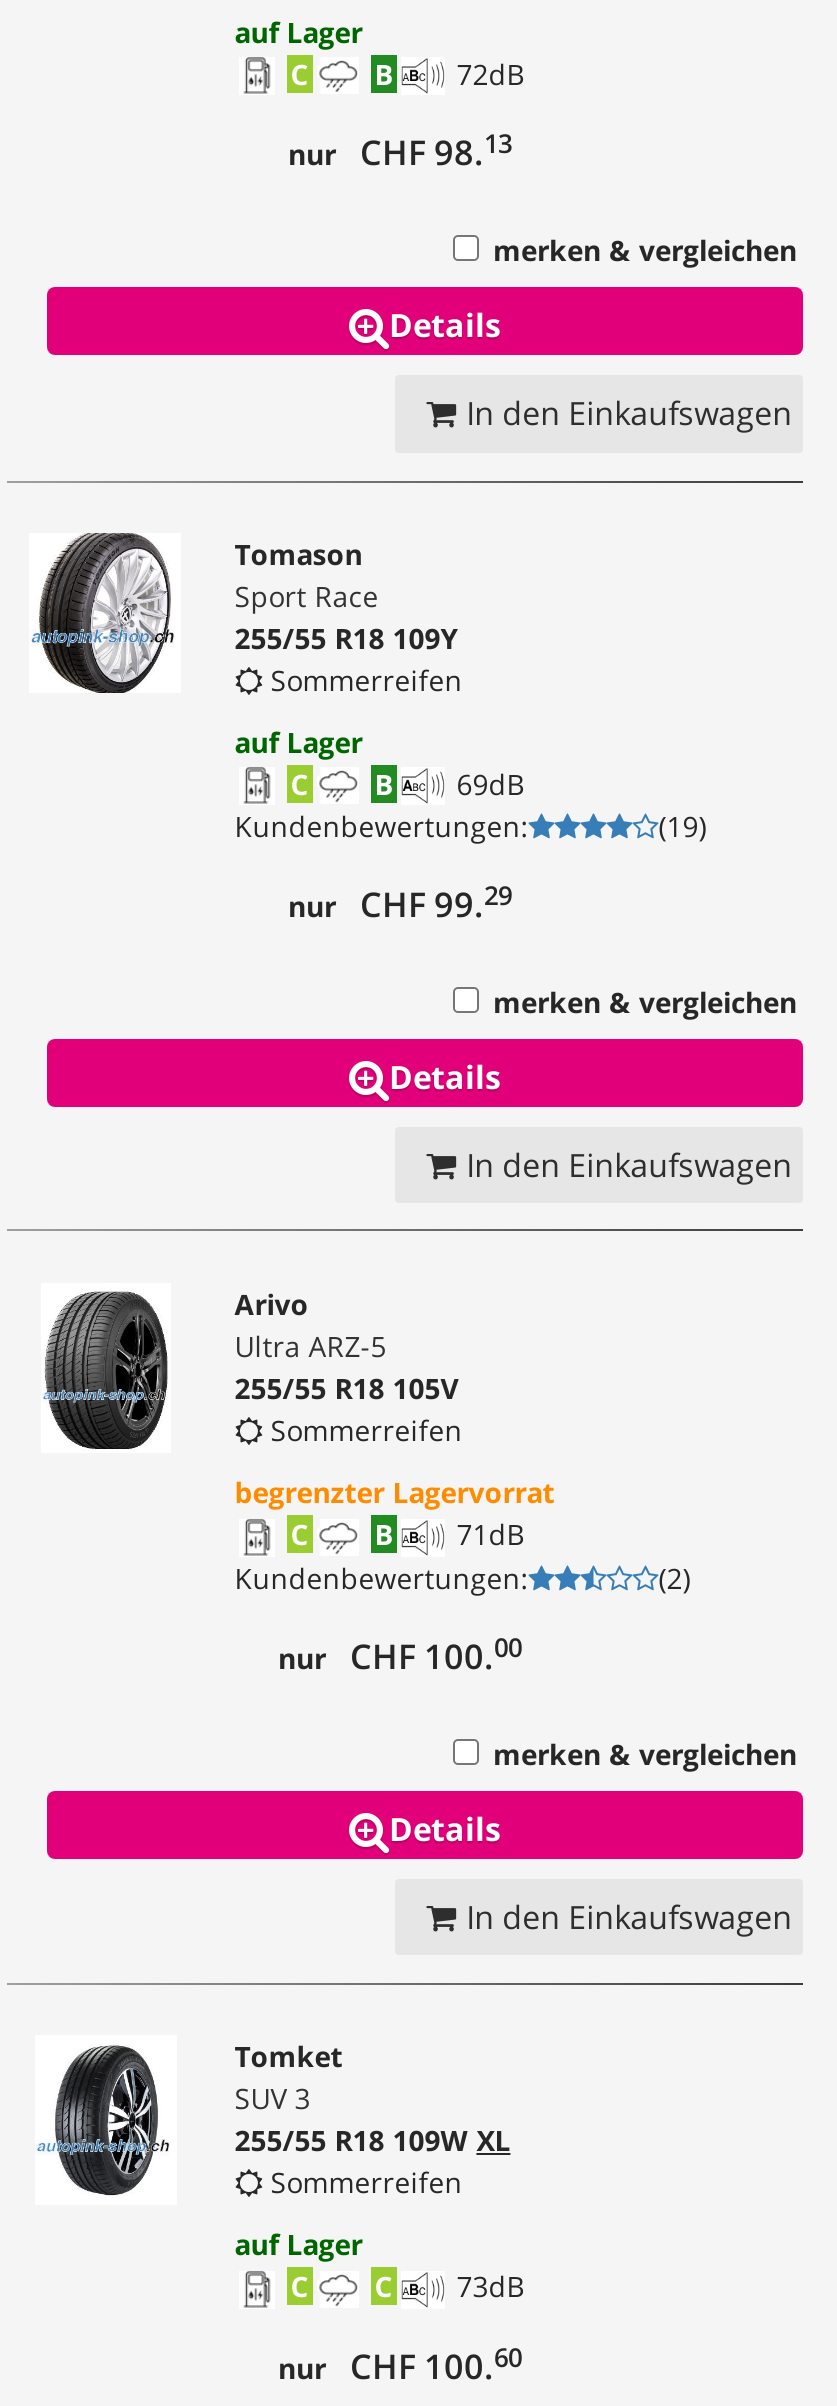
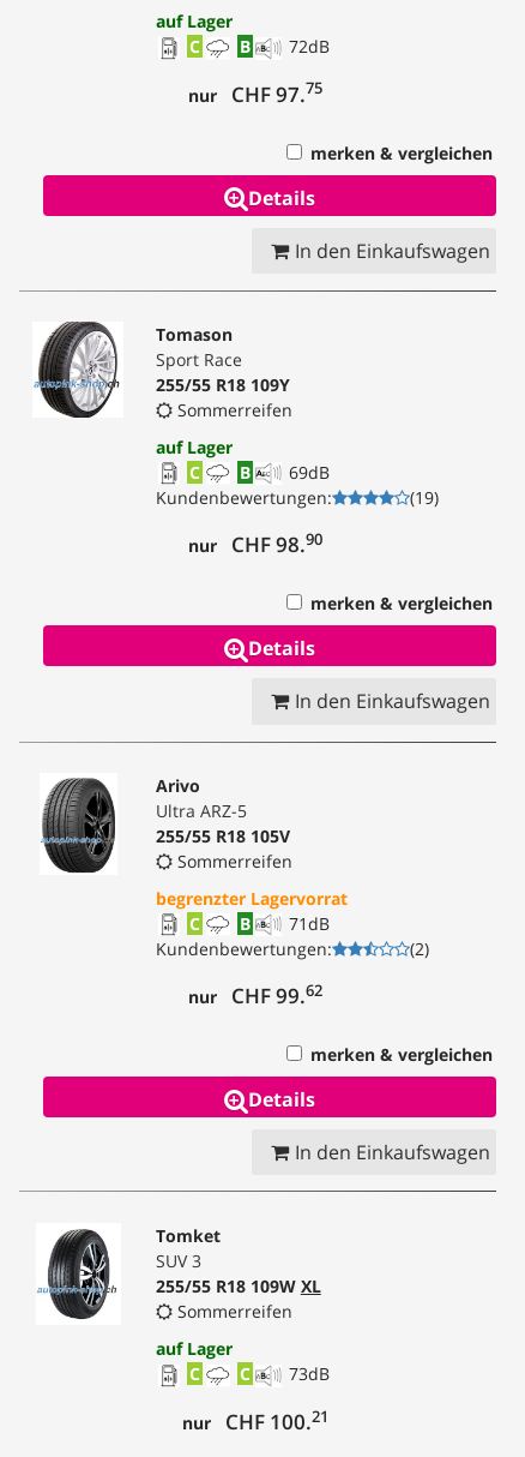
[288,125,512,176] nur CHF 98.13 -> [188,77,322,108] nur CHF 97.75
[288,877,512,928] nur CHF 99.29 -> [188,528,322,559] nur CHF 98.90
[278,1629,522,1679] nur CHF 100.00 -> [188,979,322,1010] nur CHF 99.62
[278,2338,522,2389] nur CHF 100.60 -> [182,1405,328,1436] nur CHF 100.21

